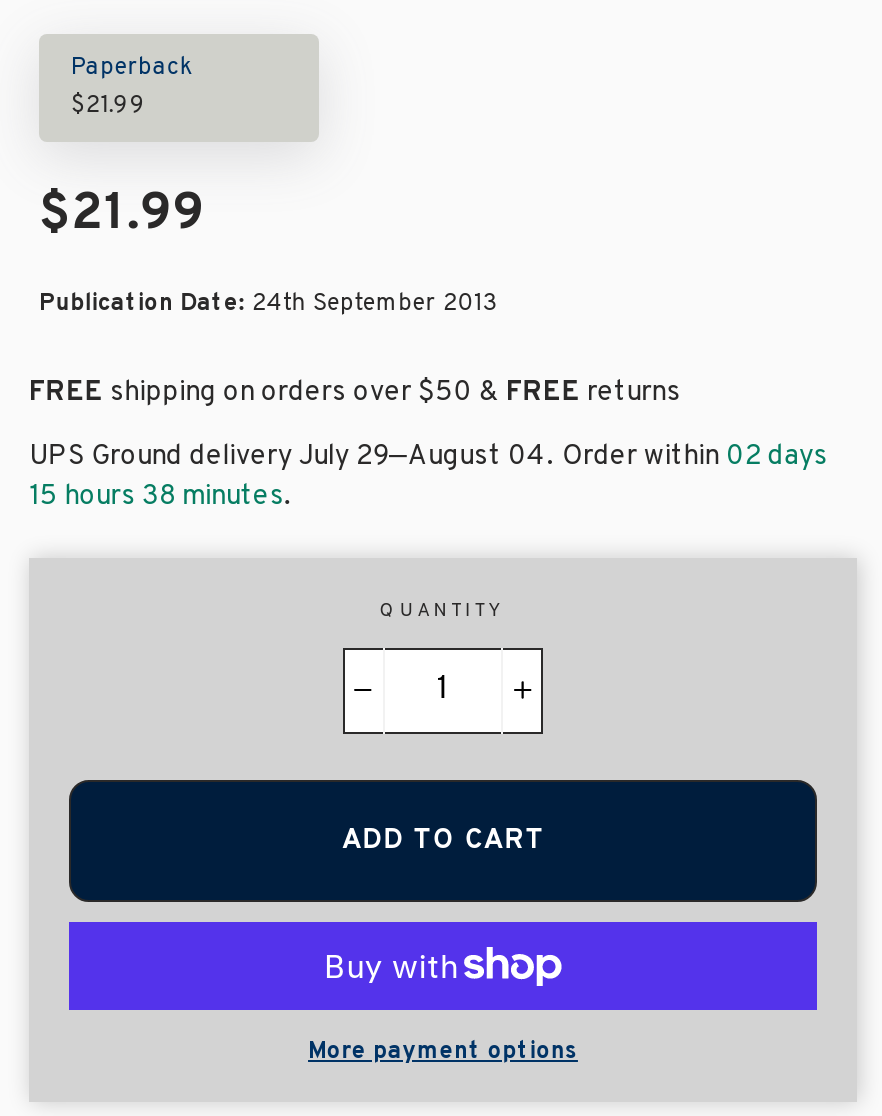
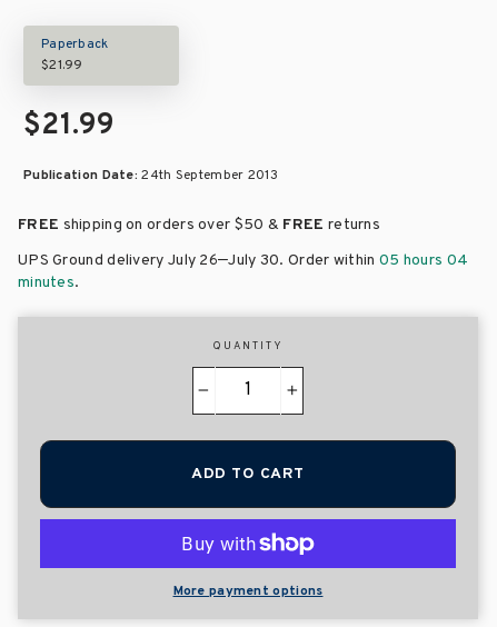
[29,436,828,514] UPS Ground delivery July 29–August 04. Order within 02 days | 15 hours 38 minutes. -> [18,249,468,292] UPS Ground delivery July 26–July 30. Order within 05 hours 04 | minutes.

